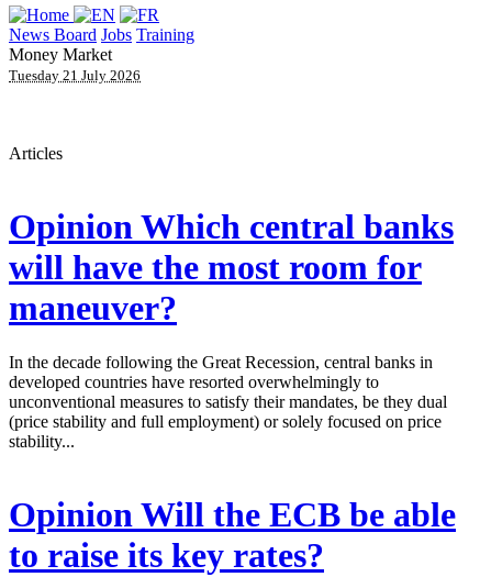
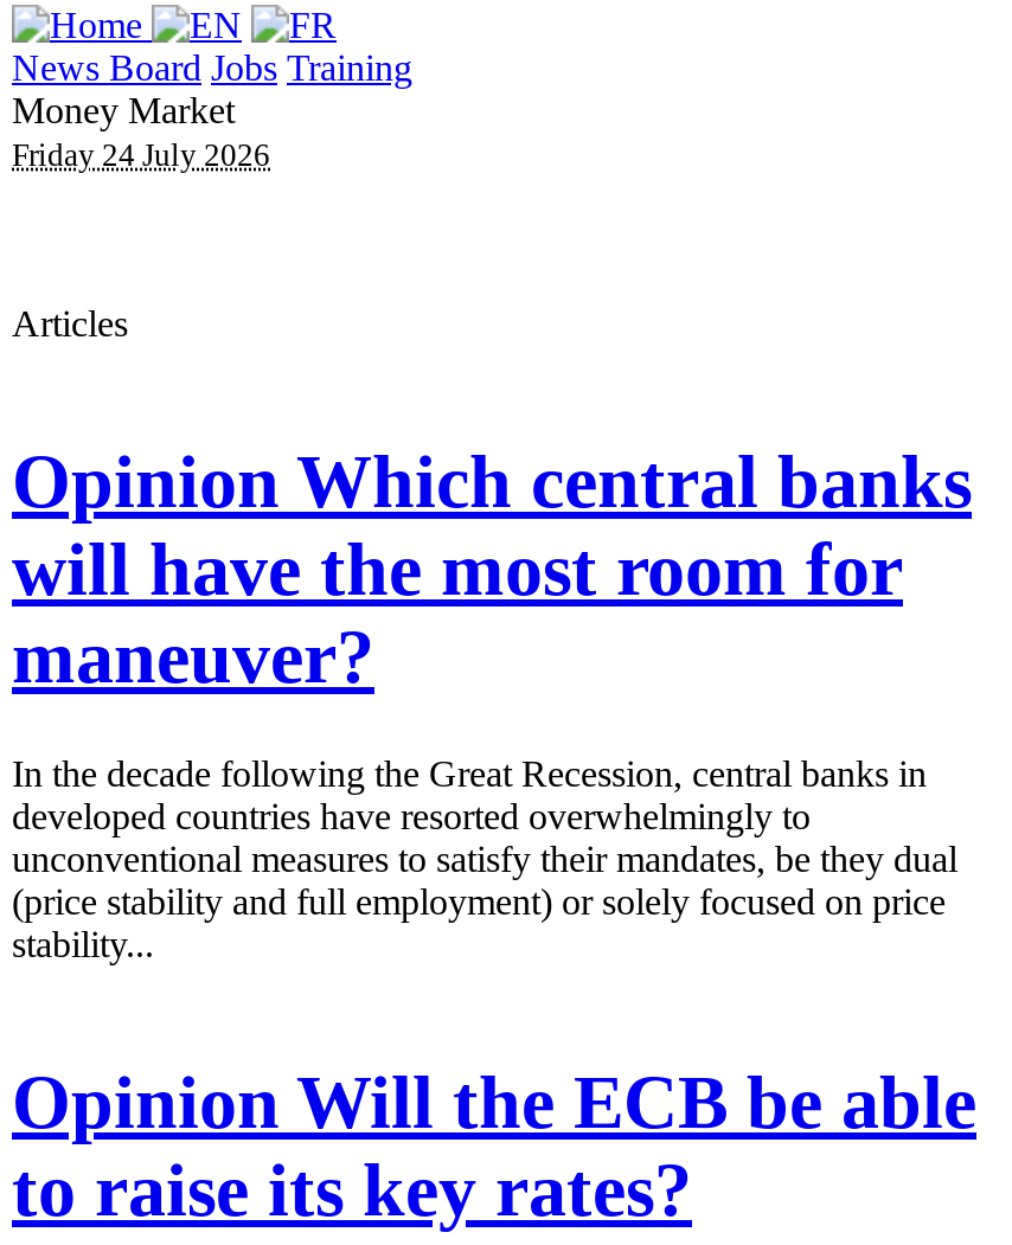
[9,67,141,84] Tuesday 21 July 2026 -> [12,137,270,173] Friday 24 July 2026

